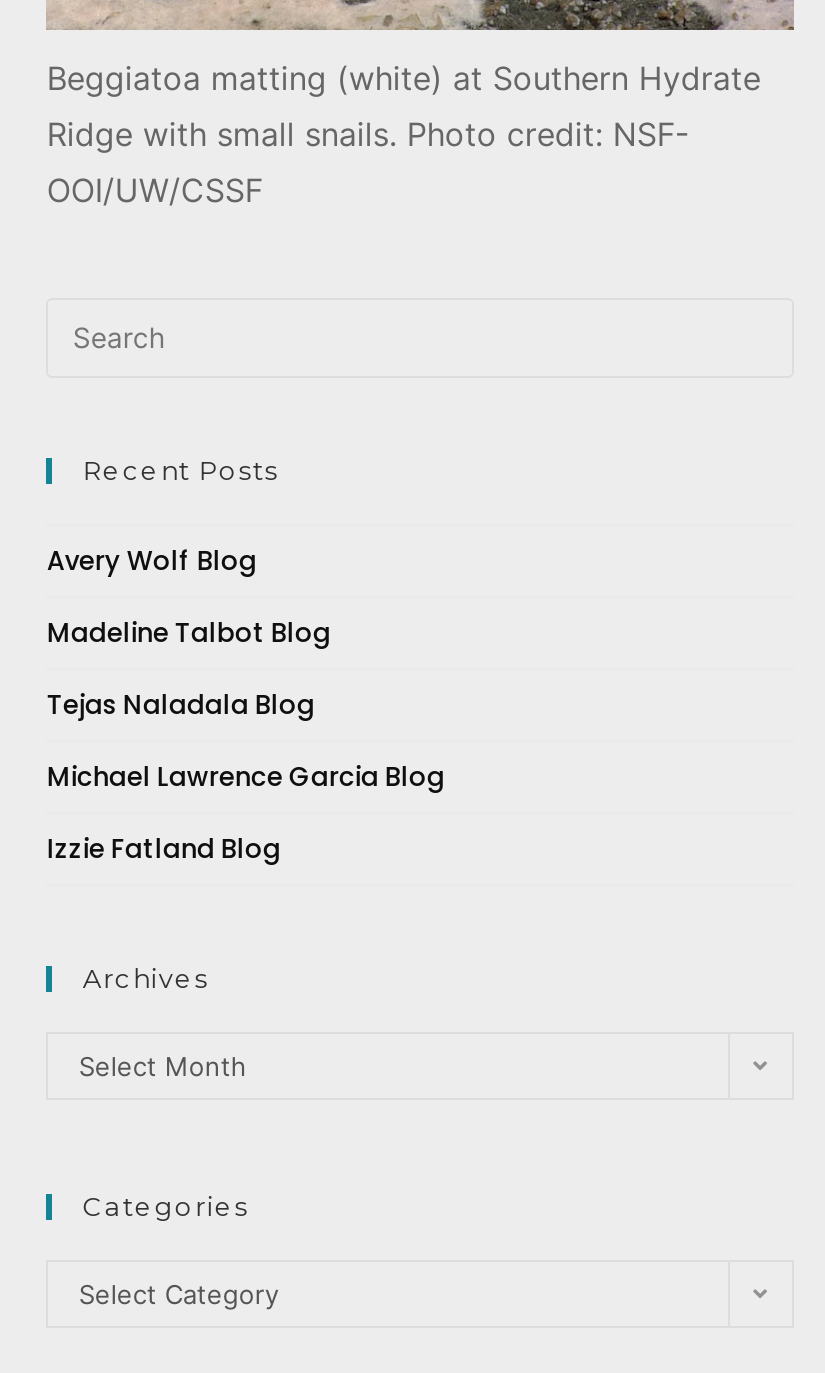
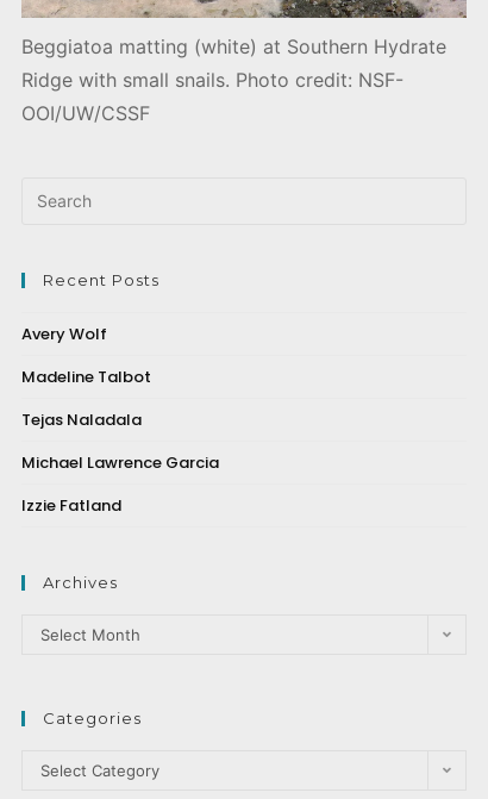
[47,542,257,580] Avery Wolf Blog -> [22,323,108,345] Avery Wolf
[47,614,331,652] Madeline Talbot Blog -> [22,365,152,388] Madeline Talbot
[47,686,315,724] Tejas Naladala Blog -> [22,408,142,431] Tejas Naladala
[47,758,445,796] Michael Lawrence Garcia Blog -> [22,451,219,474] Michael Lawrence Garcia
[47,830,281,868] Izzie Fatland Blog -> [22,494,122,517] Izzie Fatland

